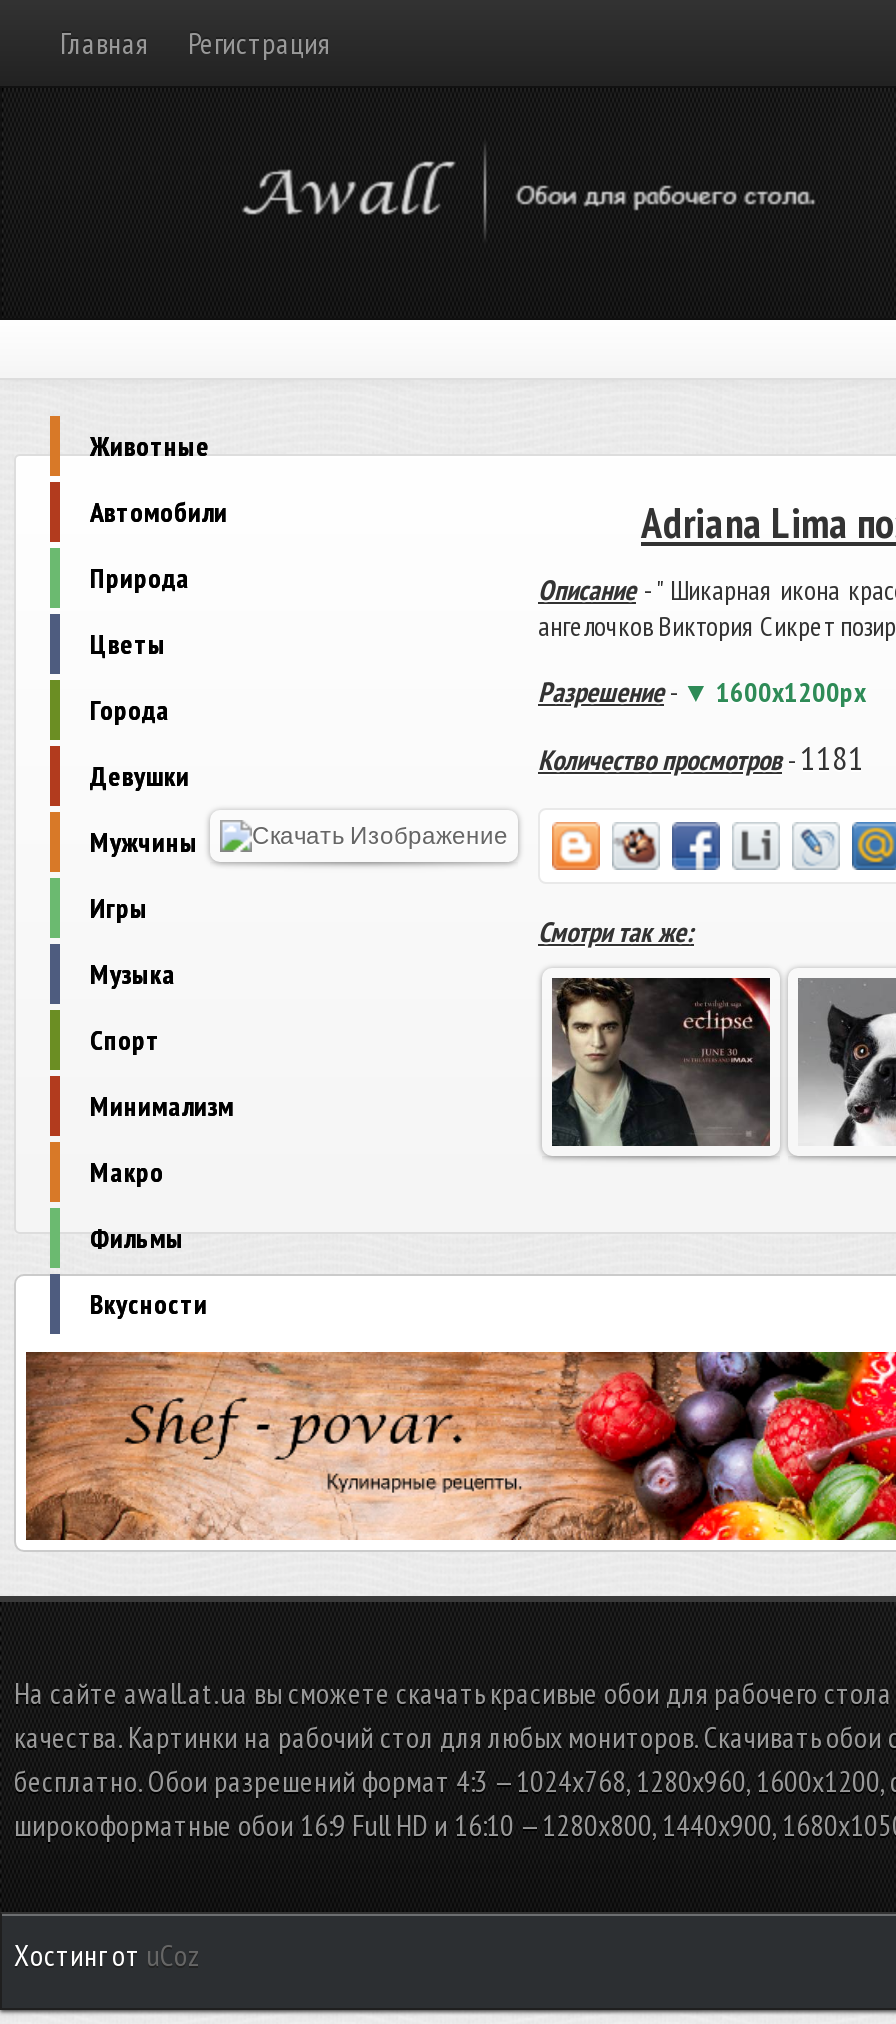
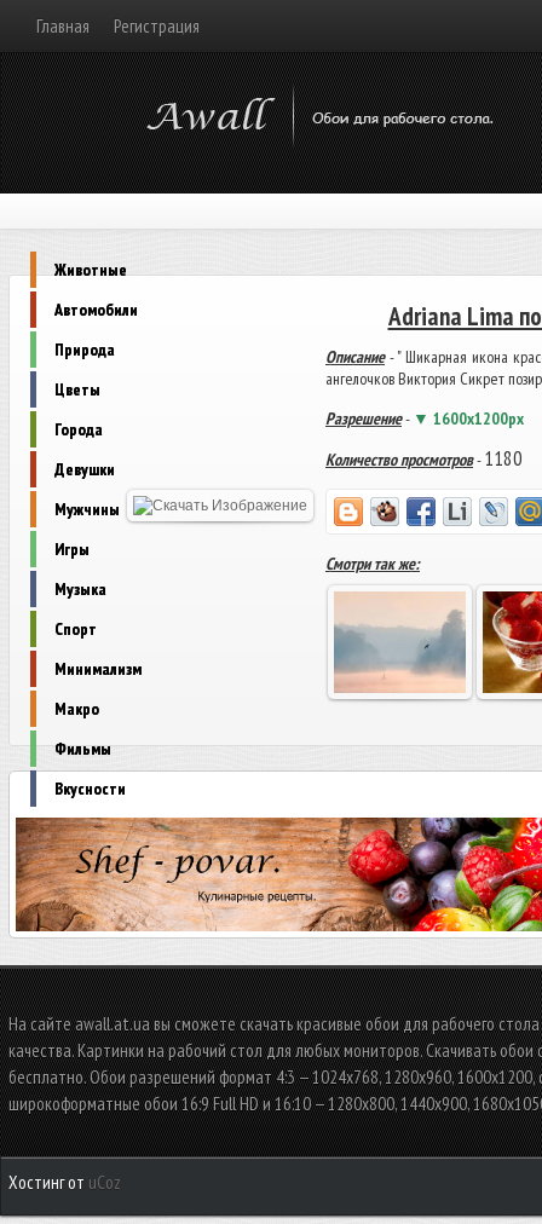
[538,736,864,780] Количество просмотров-1181 -> [325,445,523,472] Количество просмотров-1180
[550,976,772,1148] [image] -> [334,591,466,693] [image]
[798,976,890,1148] [image] -> [482,590,538,694] [image]

